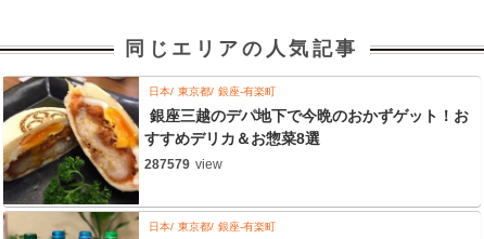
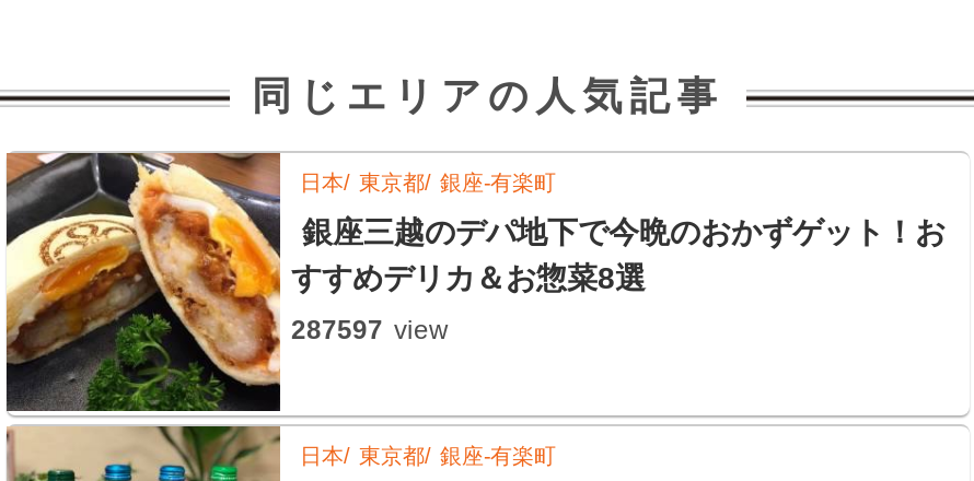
[144,157,222,172] 287579 view -> [291,314,449,345] 287597 view

